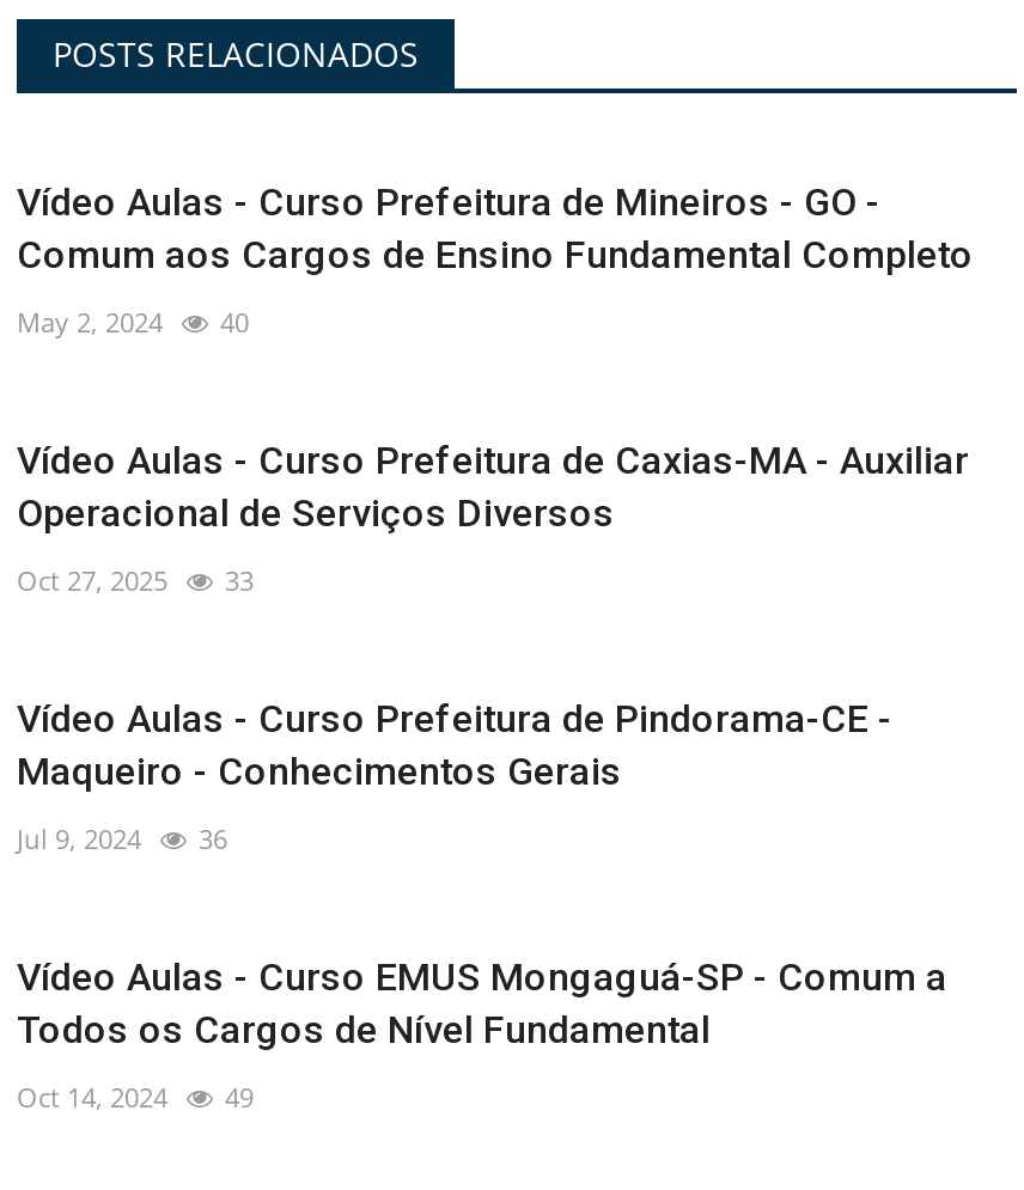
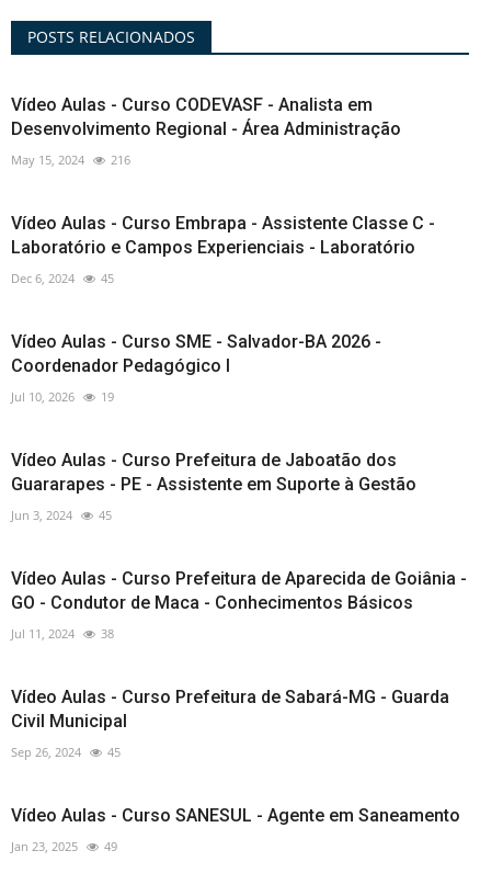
[17,179,974,1114] Vídeo Aulas - Curso Prefeitura de Mineiros - GO - | Comum aos Cargos de Ensino Fundamental Completo | May 2, 2024 | 40 | Vídeo Aulas - Curso Prefeitura de Caxias-MA - Auxiliar | Operacional de Serviços Diversos | Oct 27, 2025 | 33 | Vídeo Aulas - Curso Prefeitura de Pindorama-CE - | Maqueiro - Conhecimentos Gerais | Jul 9, 2024 | 36 | Vídeo Aulas - Curso EMUS Mongaguá-SP - Comum a | Todos os Cargos de Nível Fundamental | Oct 14, 2024 -> [11,94,467,854] Vídeo Aulas - Curso CODEVASF - Analista em | Desenvolvimento Regional - Área Administração | May 15, 2024 | 216 | Vídeo Aulas - Curso Embrapa - Assistente Classe C - | Laboratório e Campos Experienciais - Laboratório | Dec 6, 2024 | 45 | Vídeo Aulas - Curso SME - Salvador-BA 2026 - | Coordenador Pedagógico I | Jul 10, 2026 | 19 | Vídeo Aulas - Curso Prefeitura de Jaboatão dos | Guararapes - PE - Assistente em Suporte à Gestão | Jun 3, 2024 | 45 | Vídeo Aulas - Curso Prefeitura de Aparecida de Goiânia - | GO - Condutor de Maca - Conhecimentos Básicos | Jul 11, 2024 | 38 | Vídeo Aulas - Curso Prefeitura de Sabará-MG - Guarda | Civil Municipal | Sep 26, 2024 | 45 | Vídeo Aulas - Curso SANESUL - Agente em Saneamento | Jan 23, 2025

